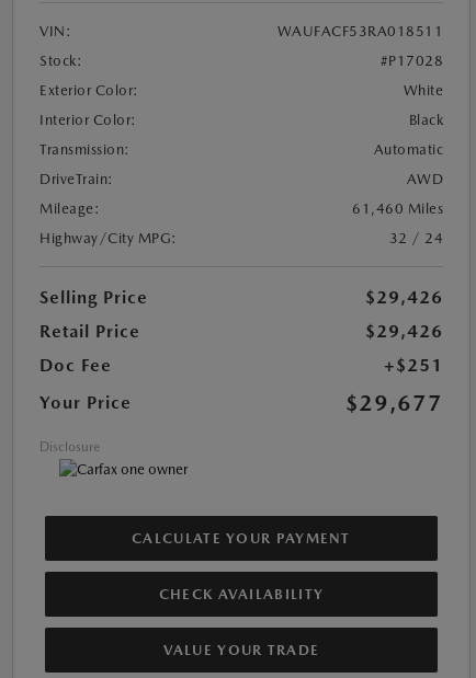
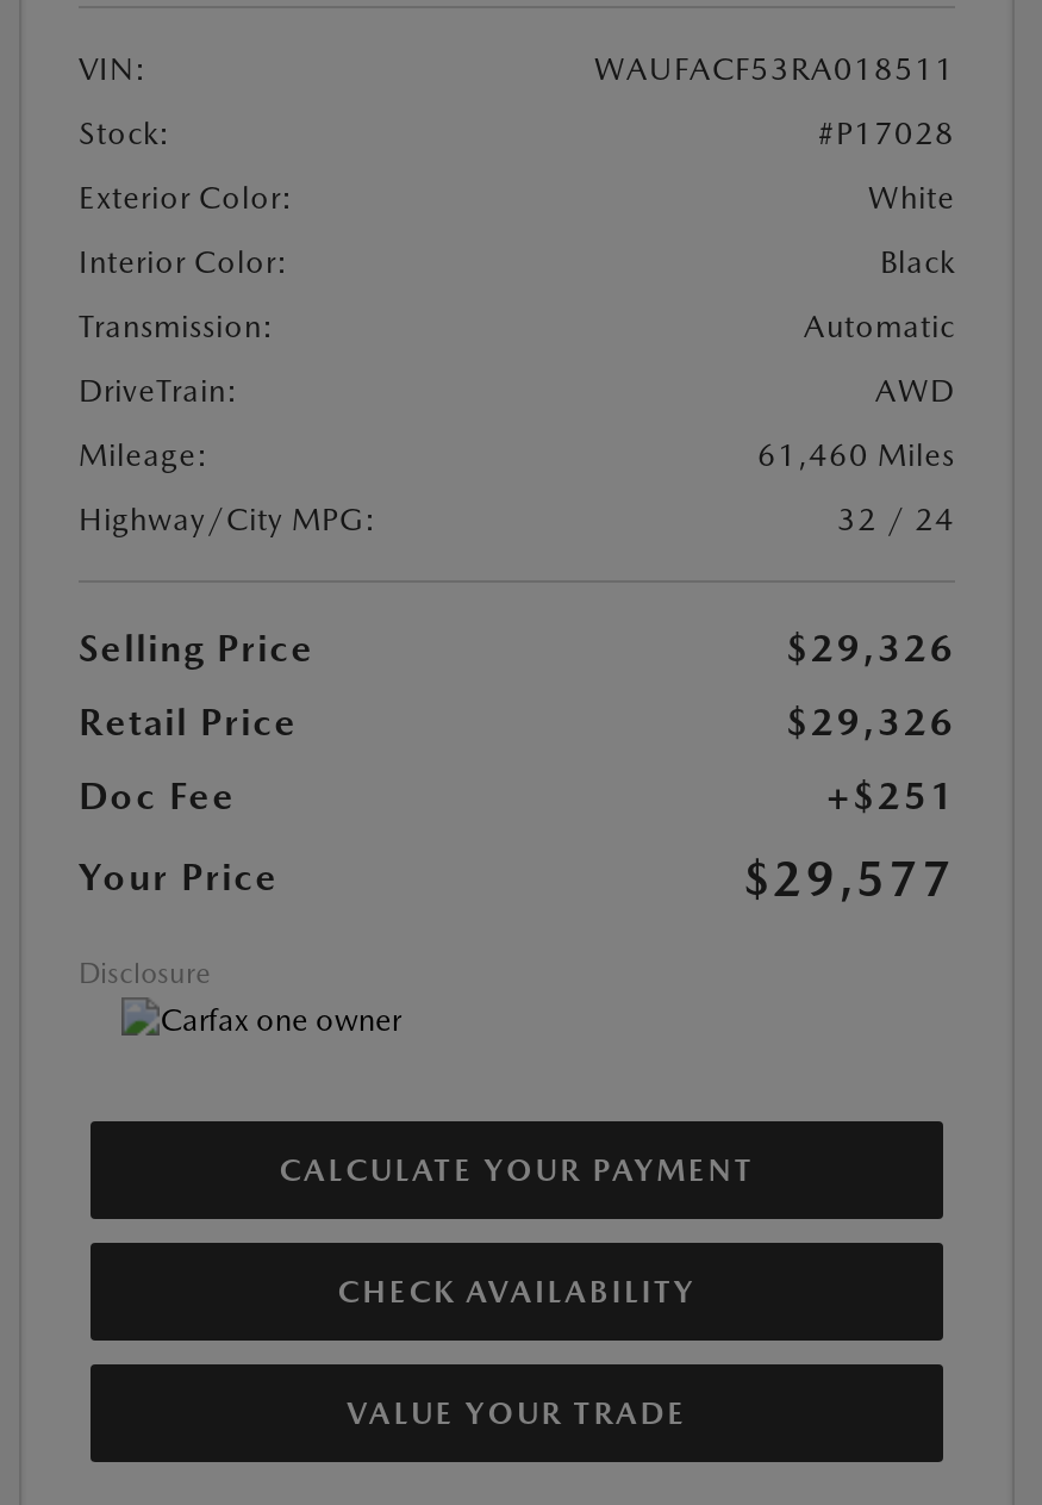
[365,287,443,308] $29,426 -> [786,625,955,671] $29,326
[365,321,443,342] $29,426 -> [786,699,955,745] $29,326
[345,390,443,417] $29,677 -> [743,849,955,907] $29,577

